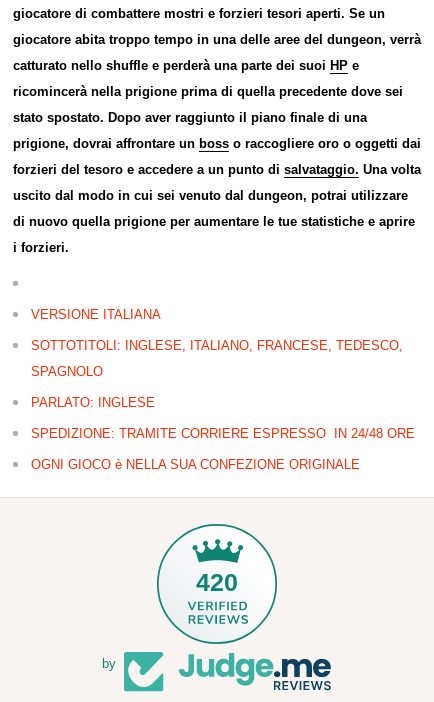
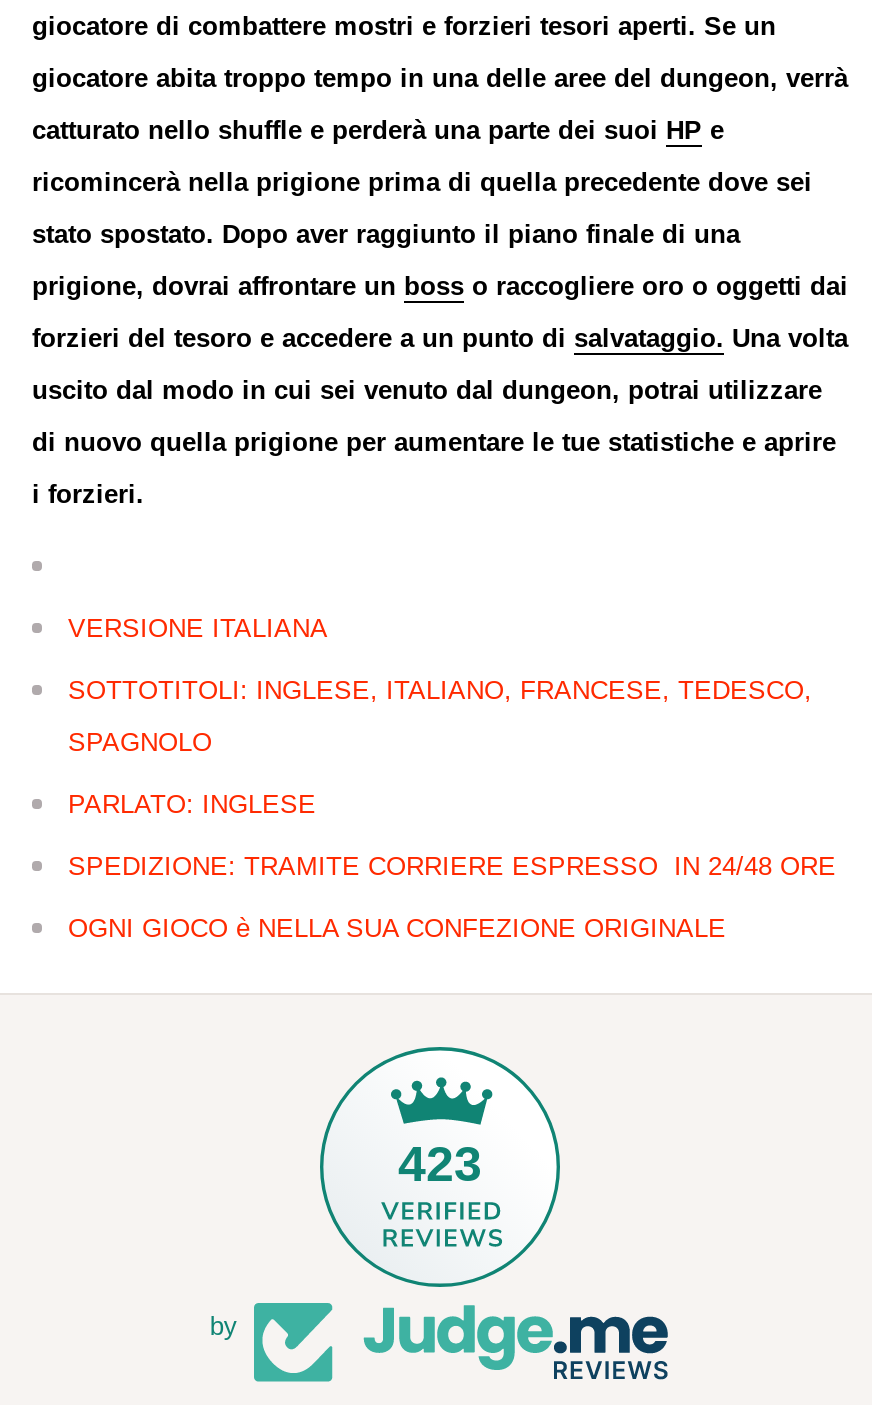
[196,568,238,596] 420 -> [398,1134,482,1190] 423

